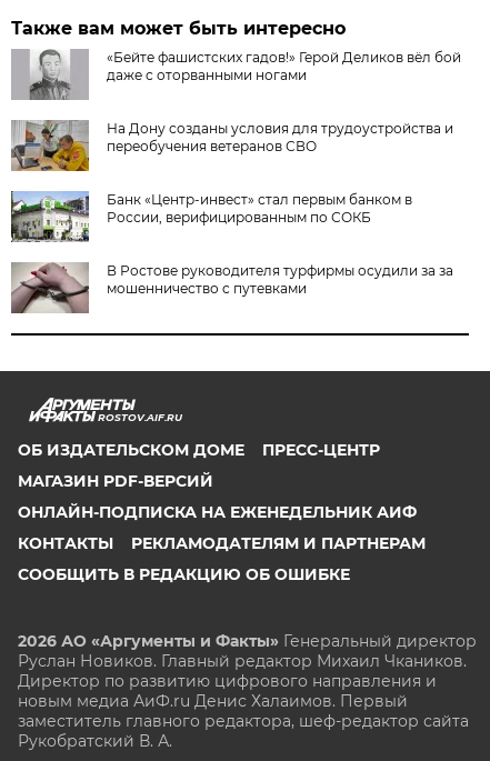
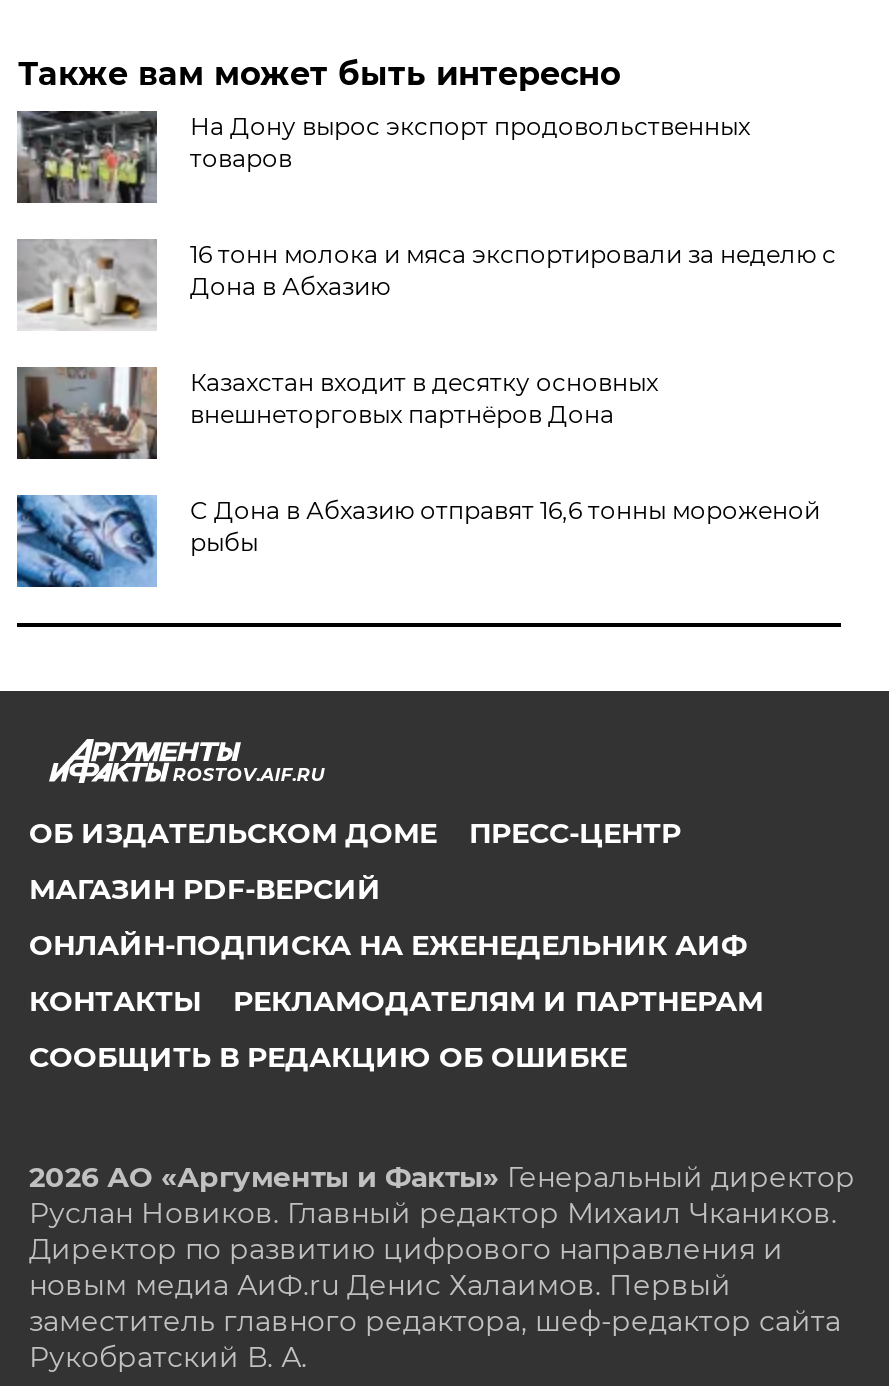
[12,49,462,100] [image] | «Бейте фашистских гадов!» Герой Деликов вёл бой | даже с оторванными ногами -> [17,109,750,203] [image] | На Дону вырос экспорт продовольственных | товаров
[11,120,454,172] [image] | На Дону созданы условия для трудоустройства и | переобучения ветеранов СВО -> [17,239,836,331] [image] | 16 тонн молока и мяса экспортировали за неделю с | Дона в Абхазию
[10,190,413,243] [image] | Банк «Центр-инвест» стал первым банком в | России, верифицированным по СОКБ -> [15,365,658,461] [image] | Казахстан входит в десятку основных | внешнеторговых партнёров Дона
[10,261,454,314] [image] | В Ростове руководителя турфирмы осудили за за | мошенничество с путевками -> [15,493,820,589] [image] | С Дона в Абхазию отправят 16,6 тонны мороженой | рыбы

